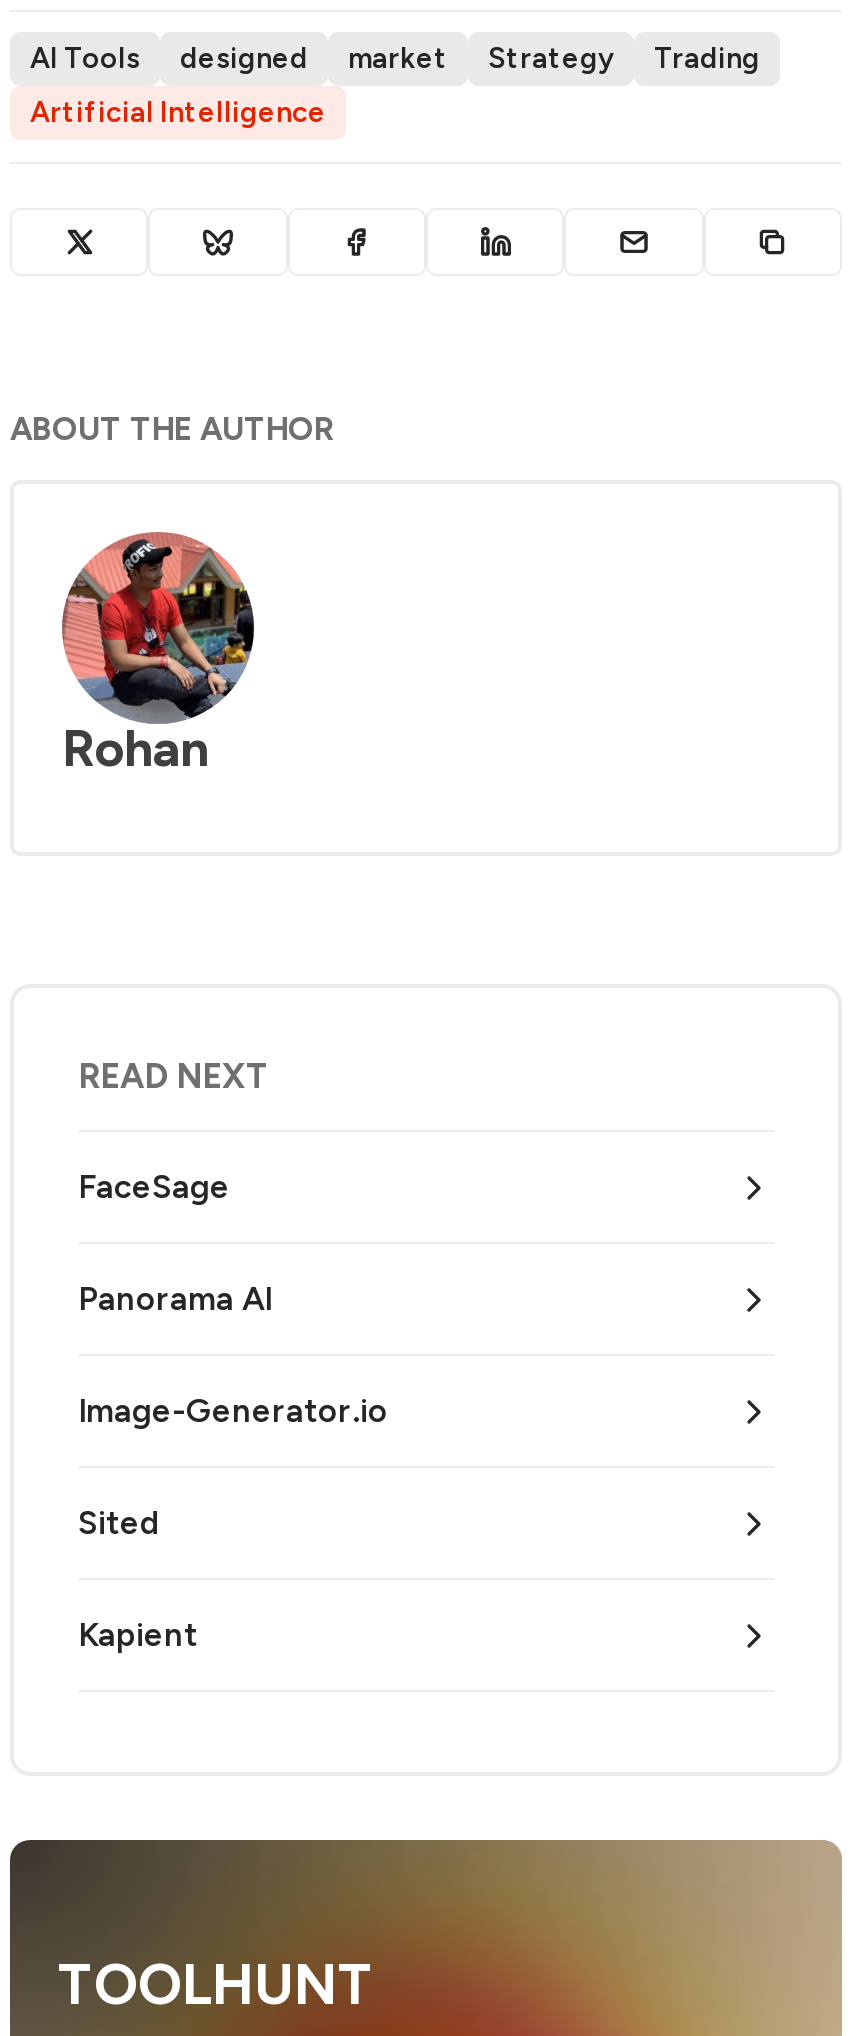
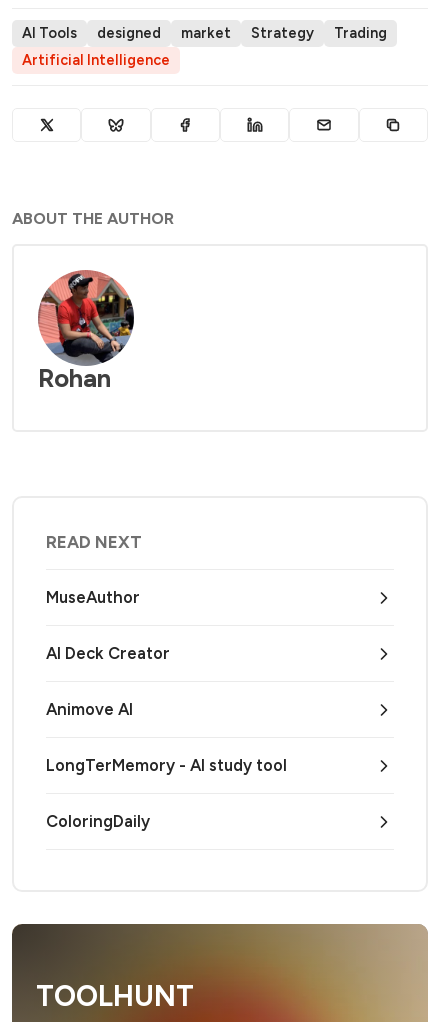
[78,1166,230,1206] FaceSage -> [46,587,140,607] MuseAuthor
[78,1278,272,1318] Panorama AI -> [46,643,170,663] AI Deck Creator
[78,1390,388,1430] Image-Generator.io -> [46,699,133,719] Animove AI
[78,1502,160,1542] Sited -> [46,755,287,775] LongTerMemory - AI study tool
[78,1614,198,1654] Kapient -> [46,811,150,831] ColoringDaily

